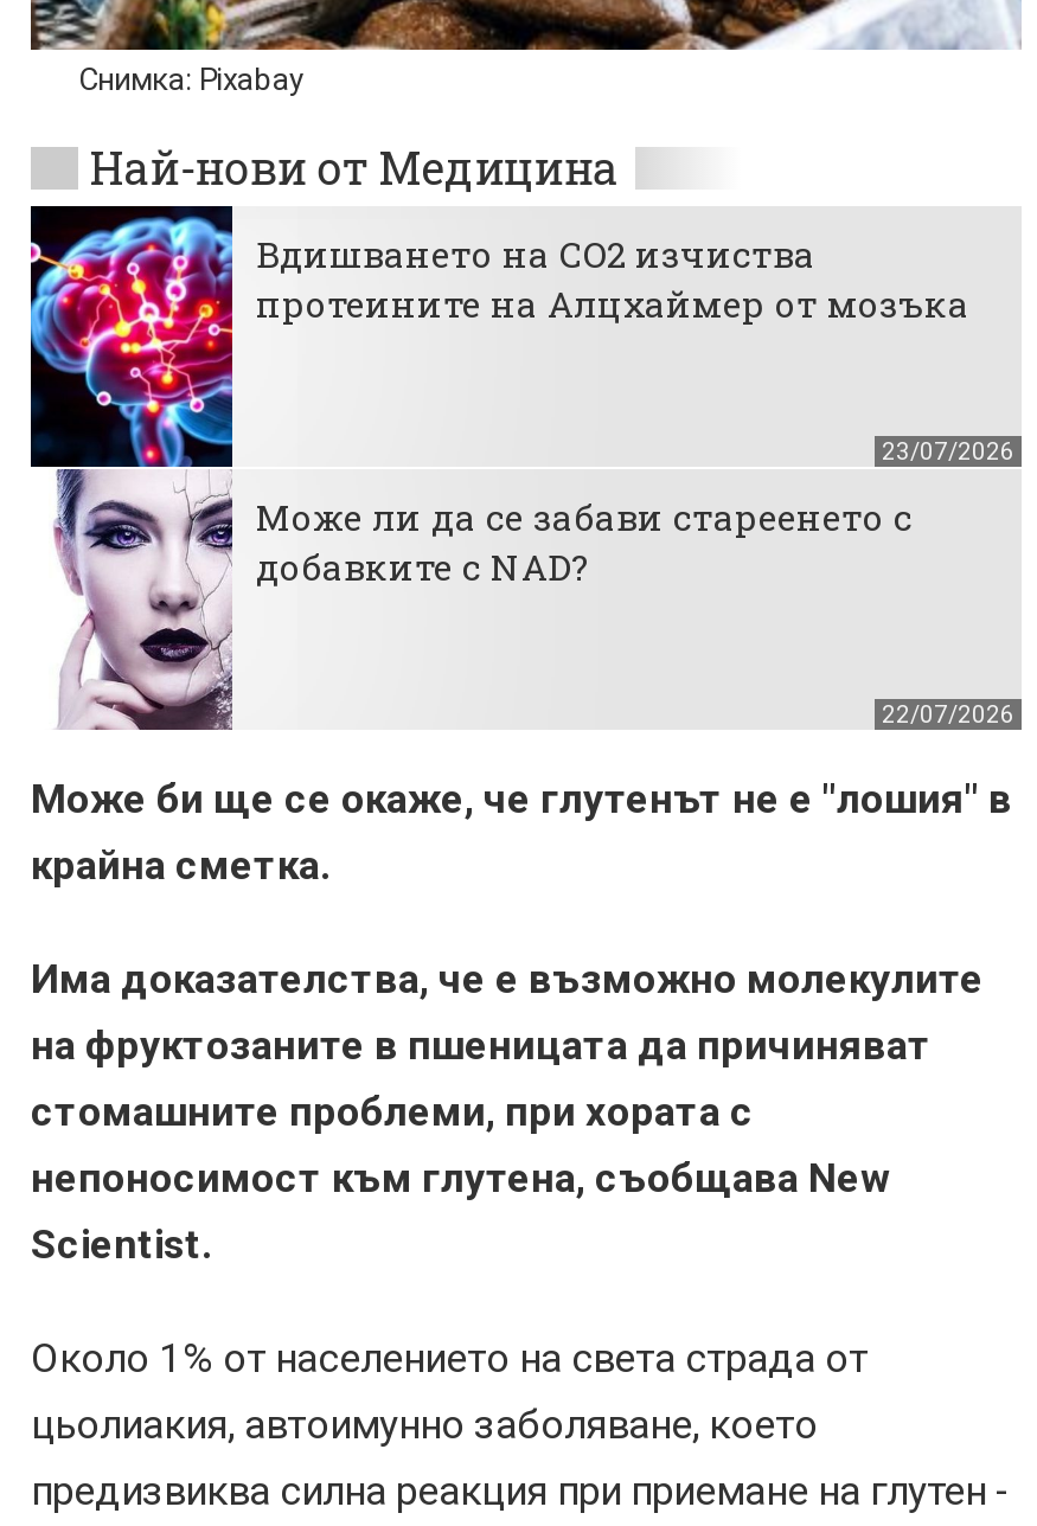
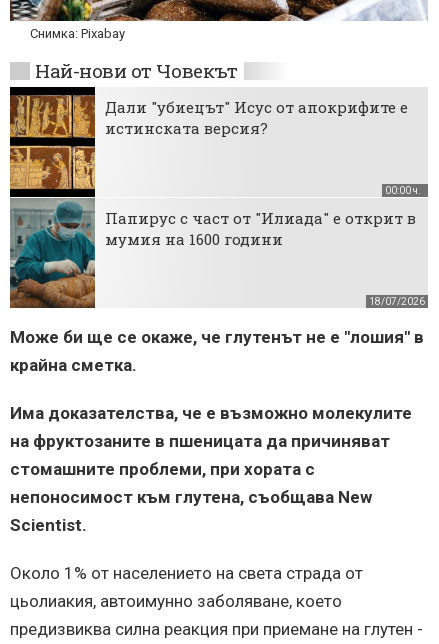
[90,137,618,197] Най-нови от Медицина -> [35,58,237,83] Най-нови от Човекът
[28,216,969,732] [image] | Вдишването на CO2 изчиства | протеините на Алцхаймер от мозъка -> [9,91,408,309] [image] | Дали "убиецът" Исус от апокрифите е | истинската версия?
[882,438,1014,464] 23/07/2026 -> [385,185,425,196] 00:00 ч.
[256,493,913,590] Може ли да се забави стареенето с | добавките с NAD? -> [105,208,416,249] Папирус с част от "Илиада" е открит в | мумия на 1600 години
[882,701,1014,727] 22/07/2026 -> [369,296,425,307] 18/07/2026

